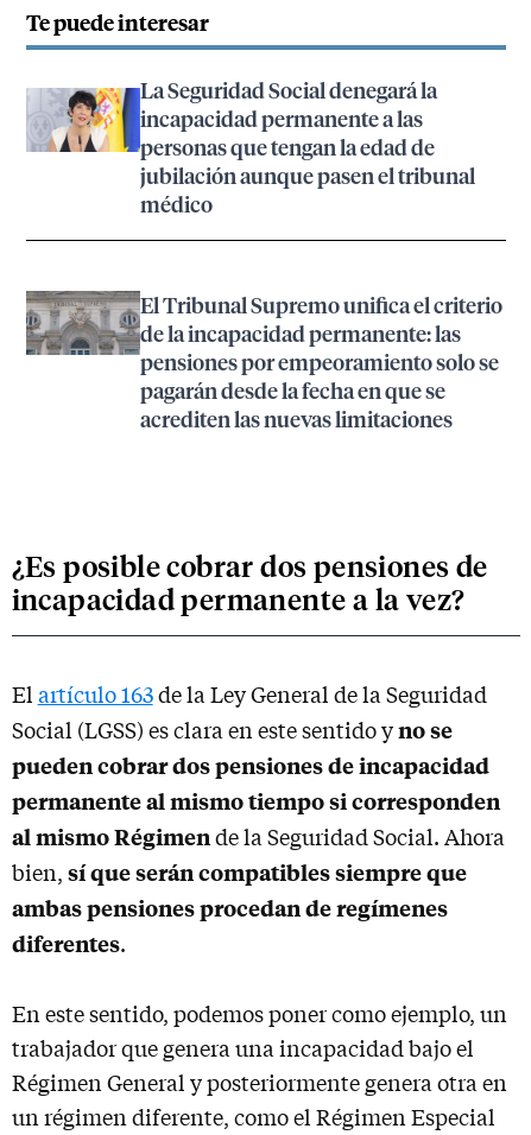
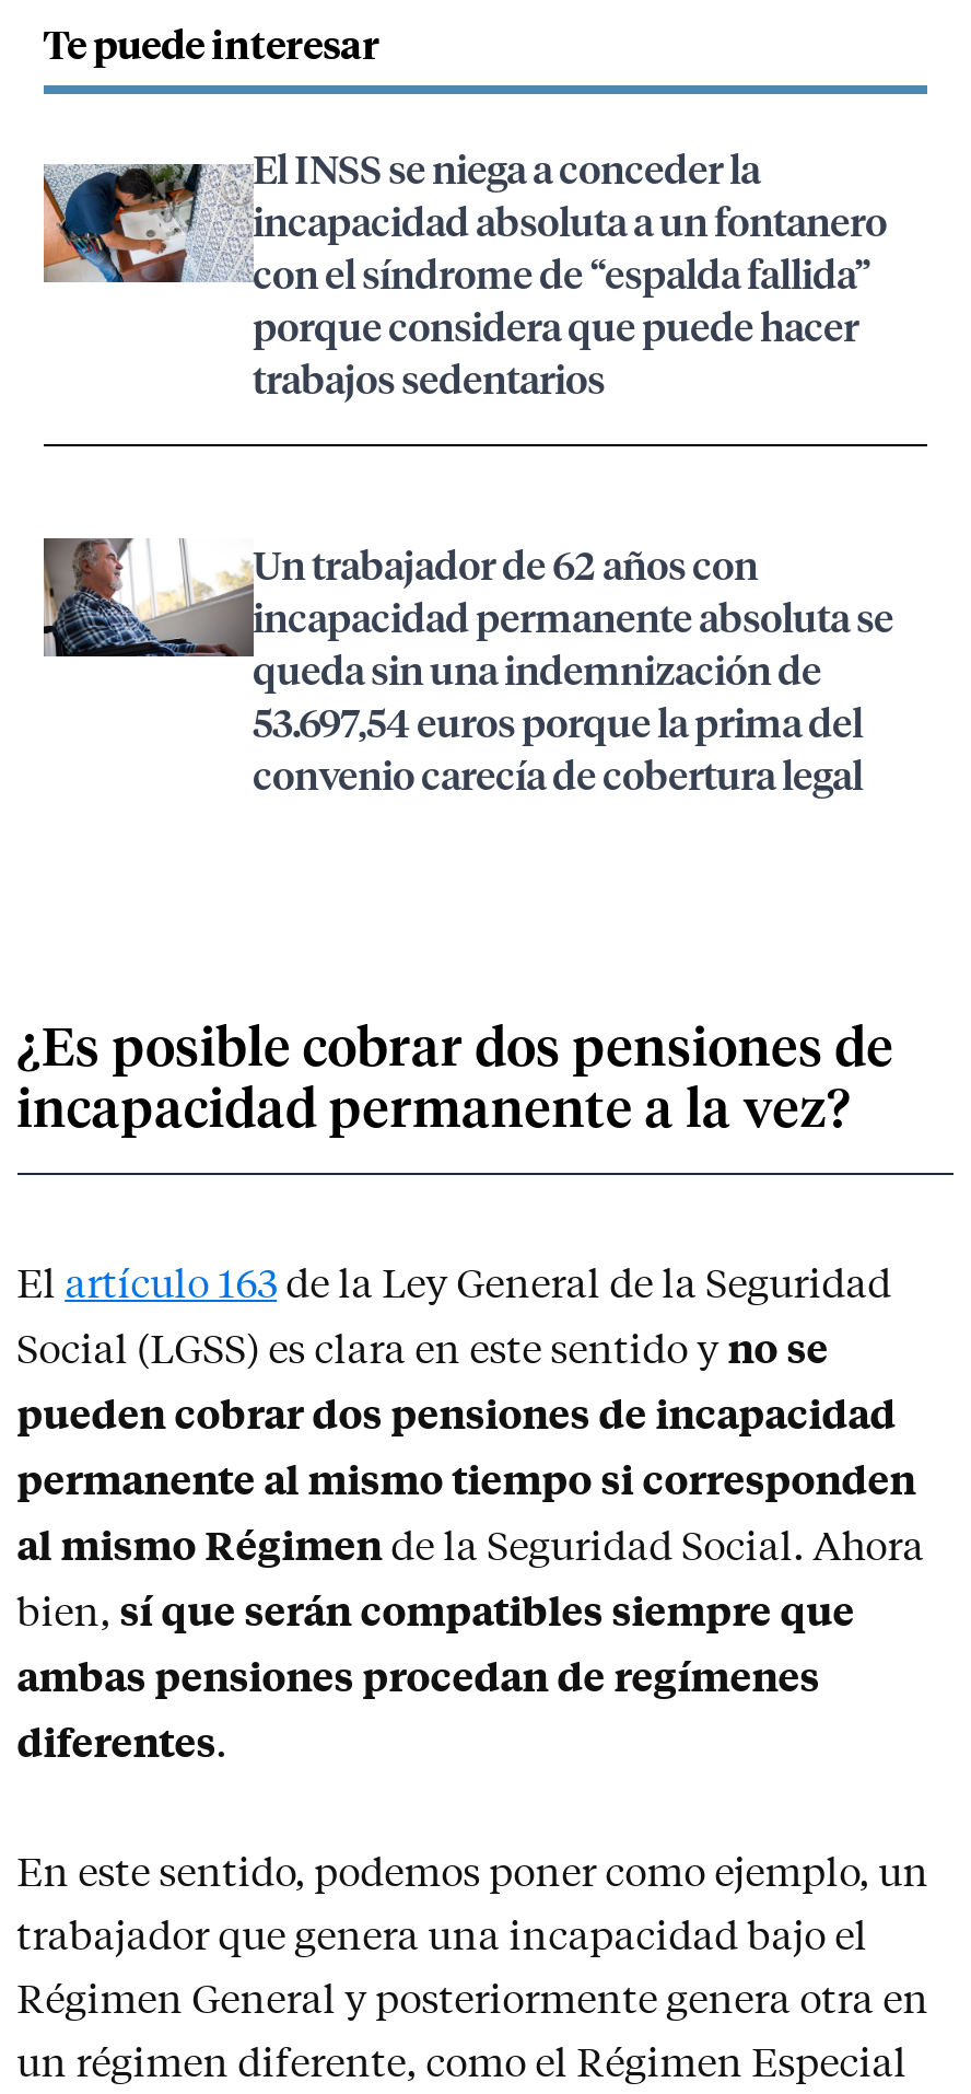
[26,76,475,217] [image] | La Seguridad Social denegará la | incapacidad permanente a las | personas que tengan la edad de | jubilación aunque pasen el tribunal | médico -> [42,142,887,403] [image] | El INSS se niega a conceder la | incapacidad absoluta a un fontanero | con el síndrome de “espalda fallida” | porque considera que puede hacer | trabajos sedentarios
[26,290,502,432] [image] | El Tribunal Supremo unifica el criterio | de la incapacidad permanente: las | pensiones por empeoramiento solo se | pagarán desde la fecha en que se | acrediten las nuevas limitaciones -> [42,538,894,799] [image] | Un trabajador de 62 años con | incapacidad permanente absoluta se | queda sin una indemnización de | 53.697,54 euros porque la prima del | convenio carecía de cobertura legal

